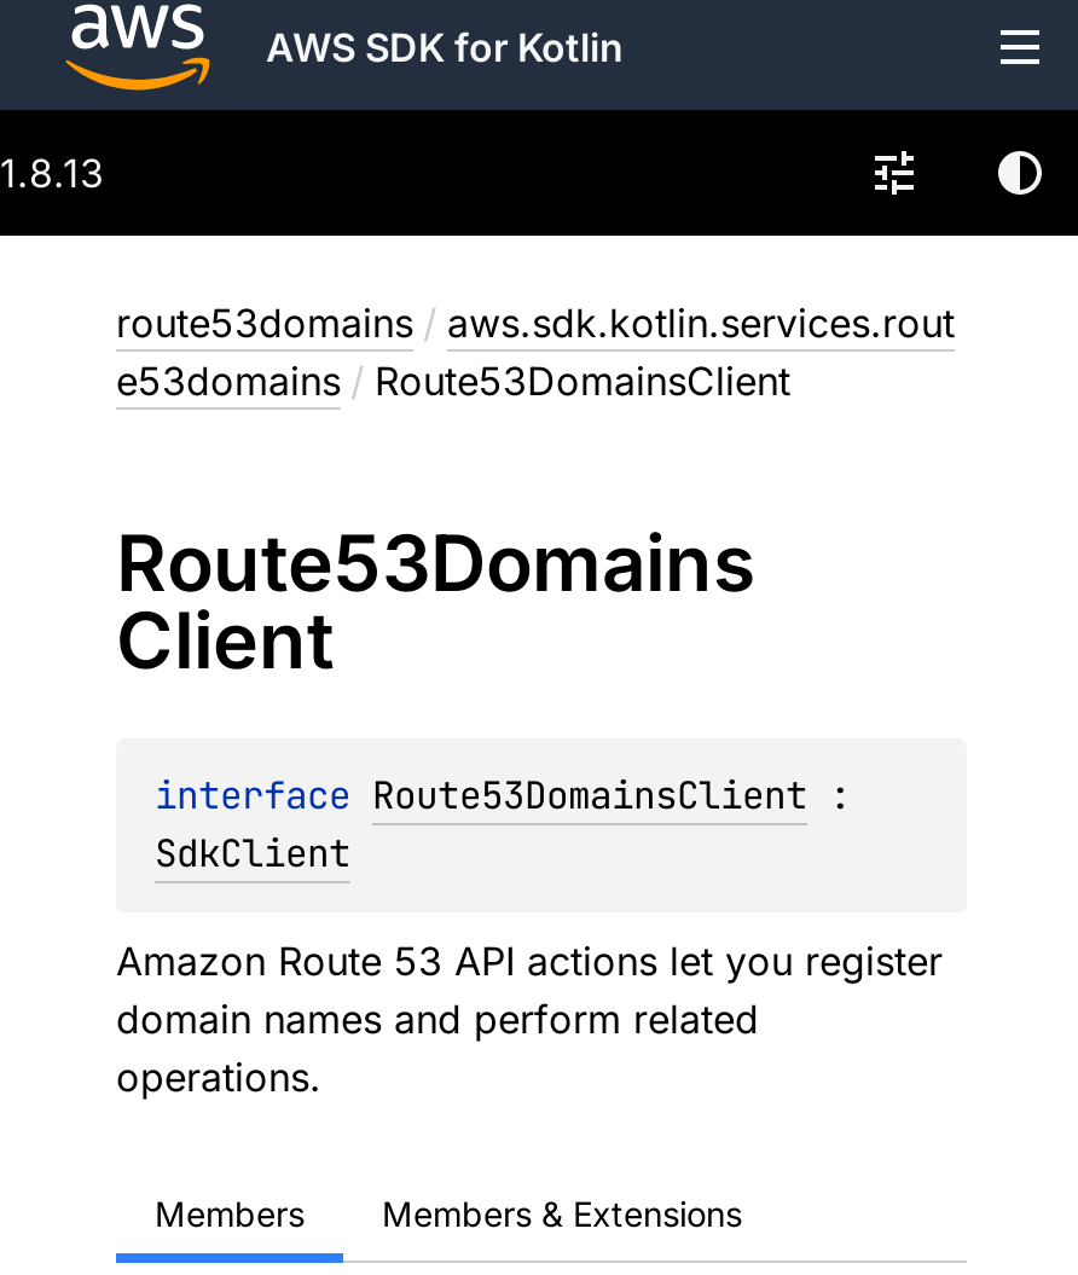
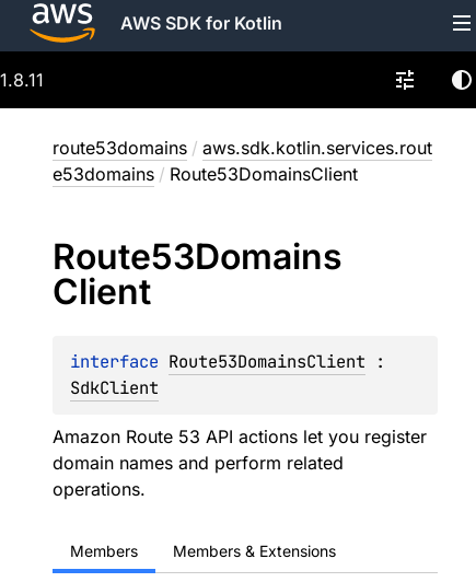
[0,149,104,197] 1.8.13 -> [0,69,44,91] 1.8.11

